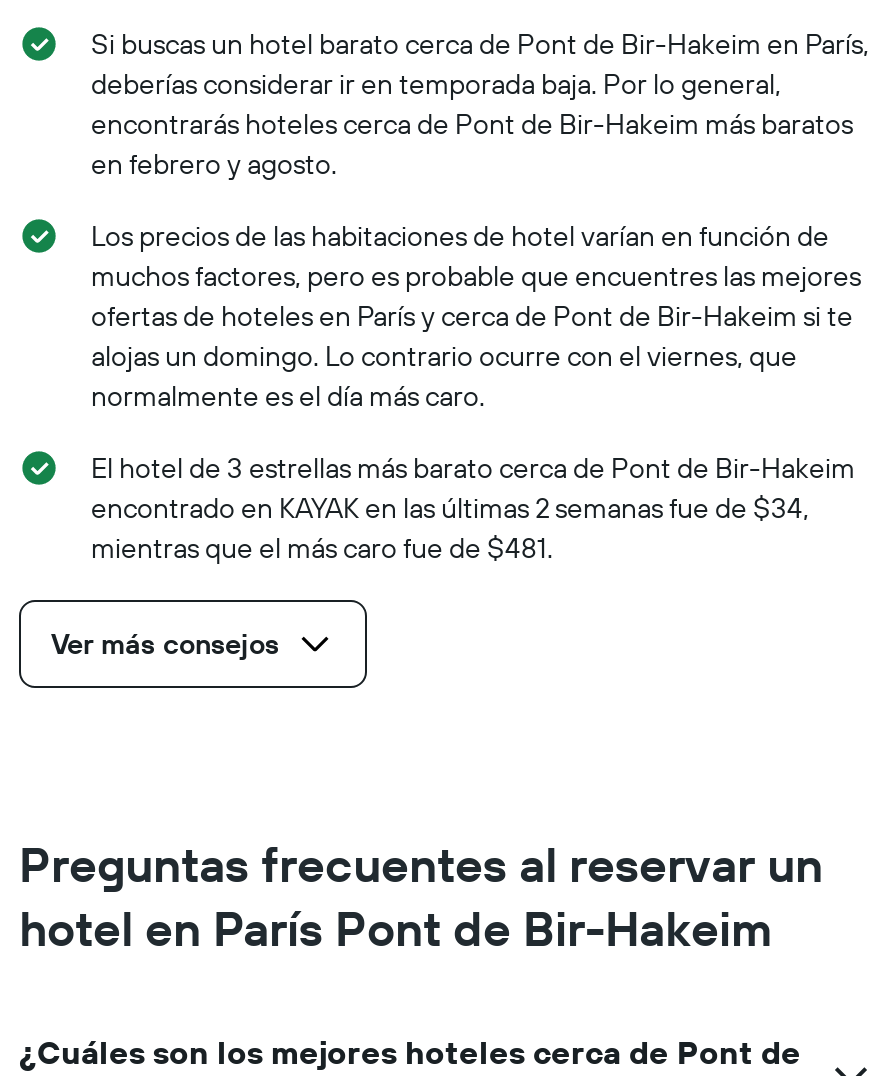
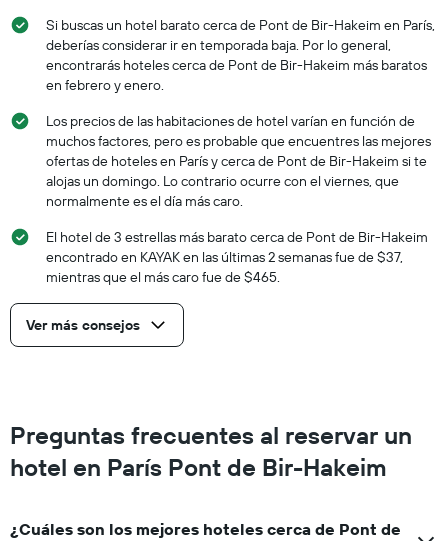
[91,146,337,182] en febrero y agosto. -> [46,76,164,94] en febrero y enero.
[91,490,809,526] encontrado en KAYAK en las últimas 2 semanas fue de $34, -> [46,248,403,266] encontrado en KAYAK en las últimas 2 semanas fue de $37,
[91,530,553,566] mientras que el más caro fue de $481. -> [46,268,280,286] mientras que el más caro fue de $465.

